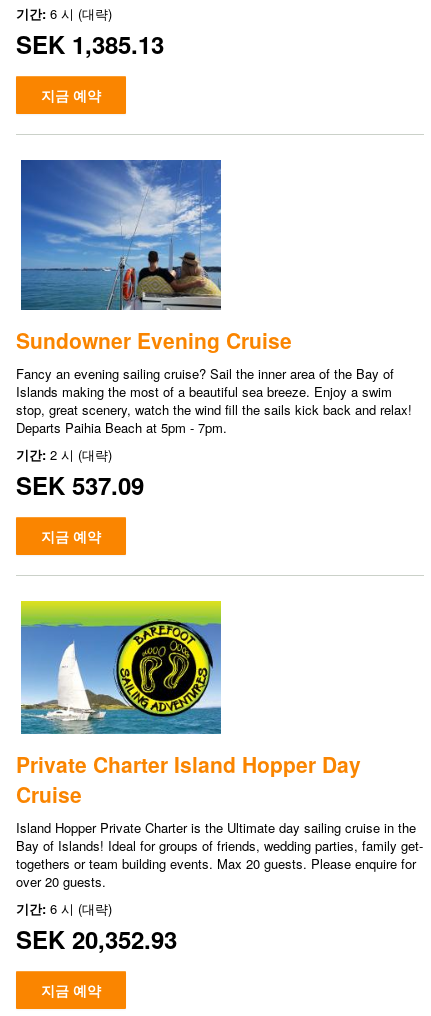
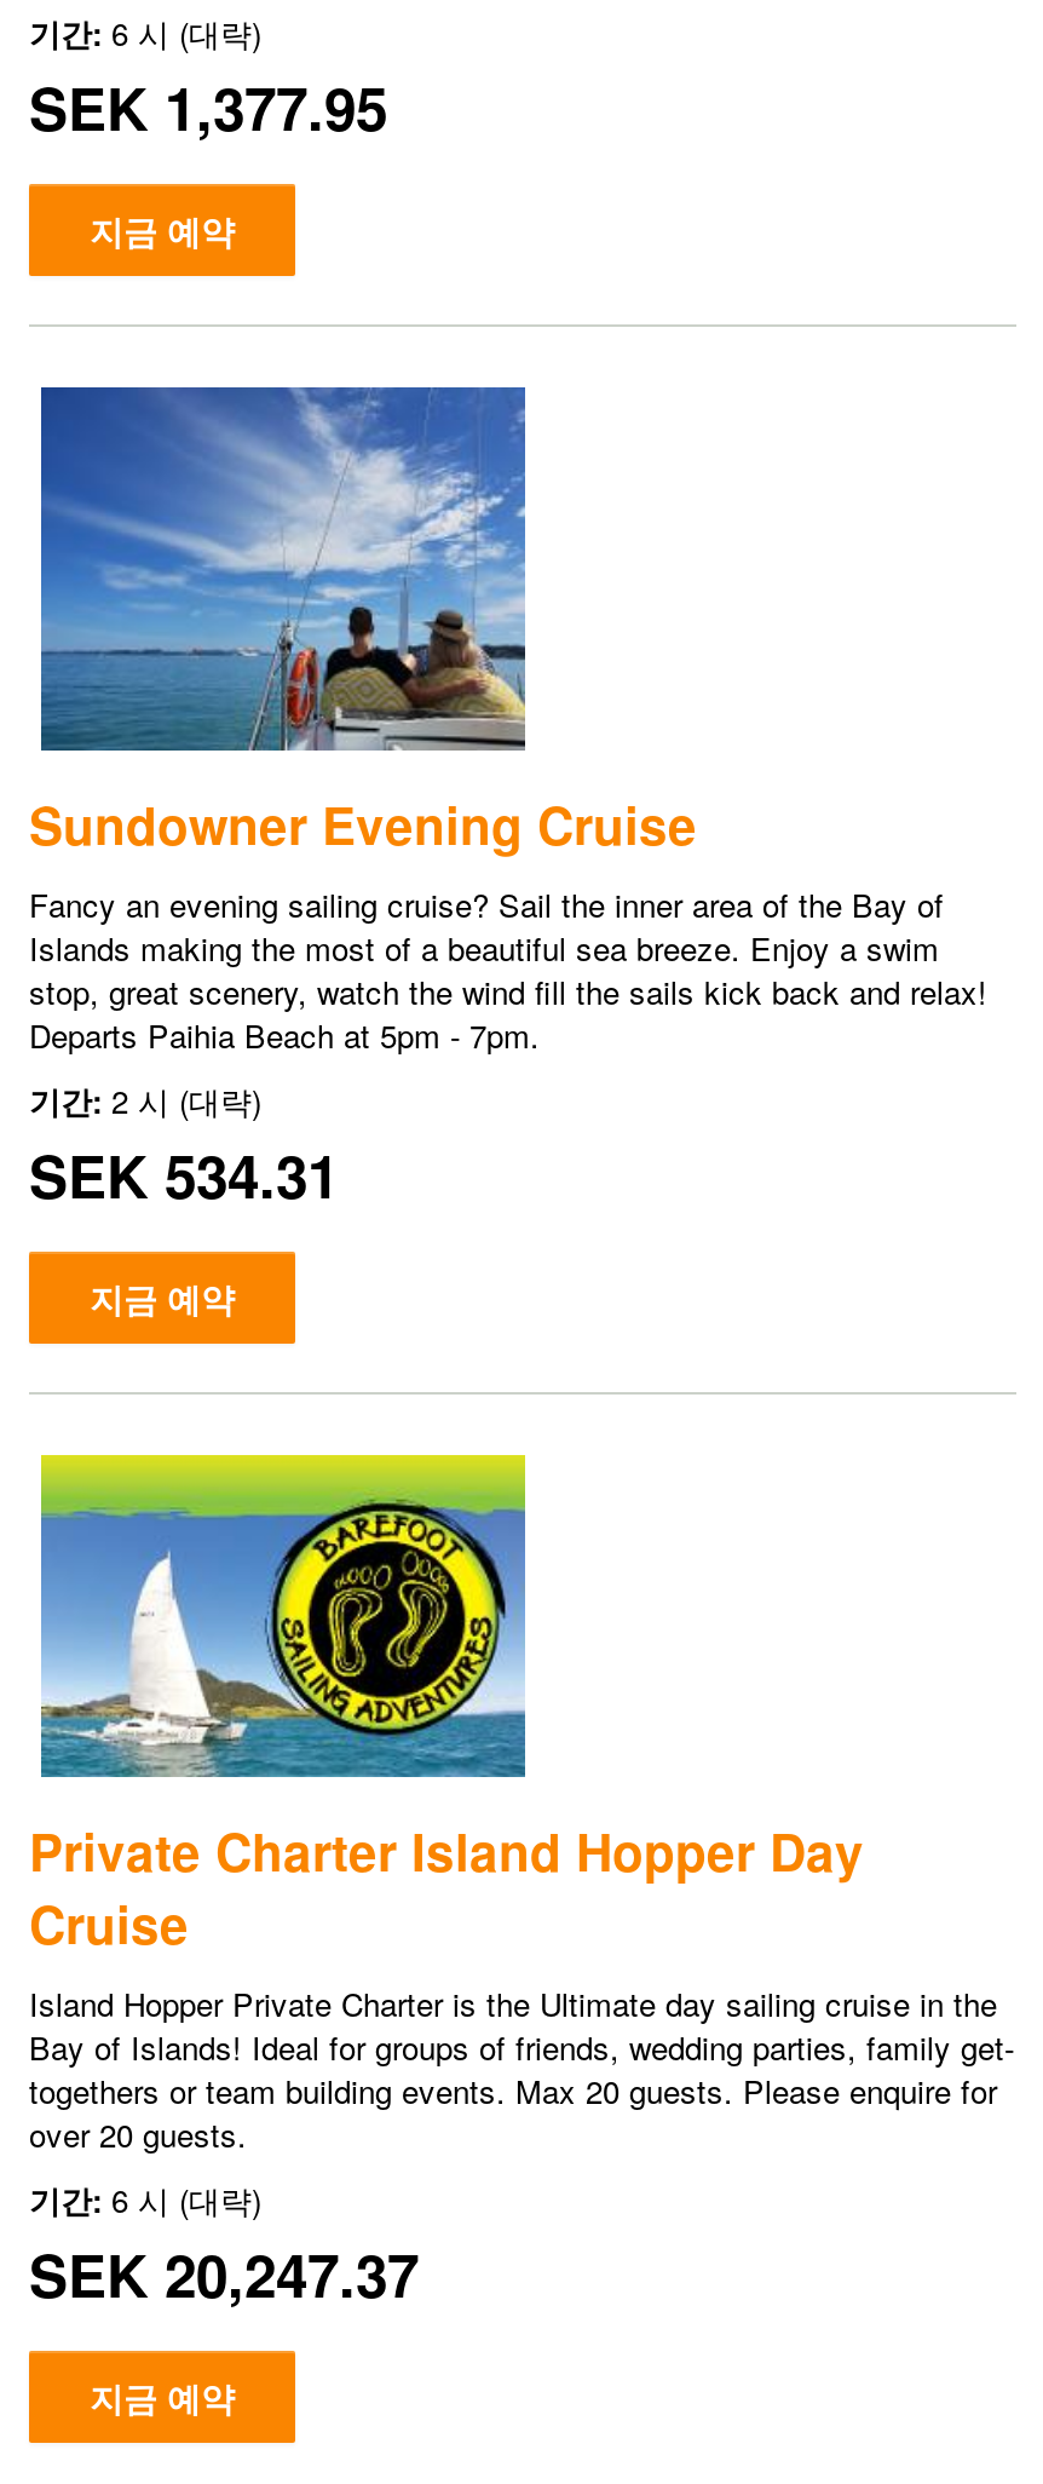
[16,27,164,61] SEK 1,385.13 -> [29,65,387,147] SEK 1,377.95
[16,468,144,502] SEK 537.09 -> [29,1133,339,1215] SEK 534.31
[16,922,177,956] SEK 20,352.93 -> [29,2233,419,2315] SEK 20,247.37

